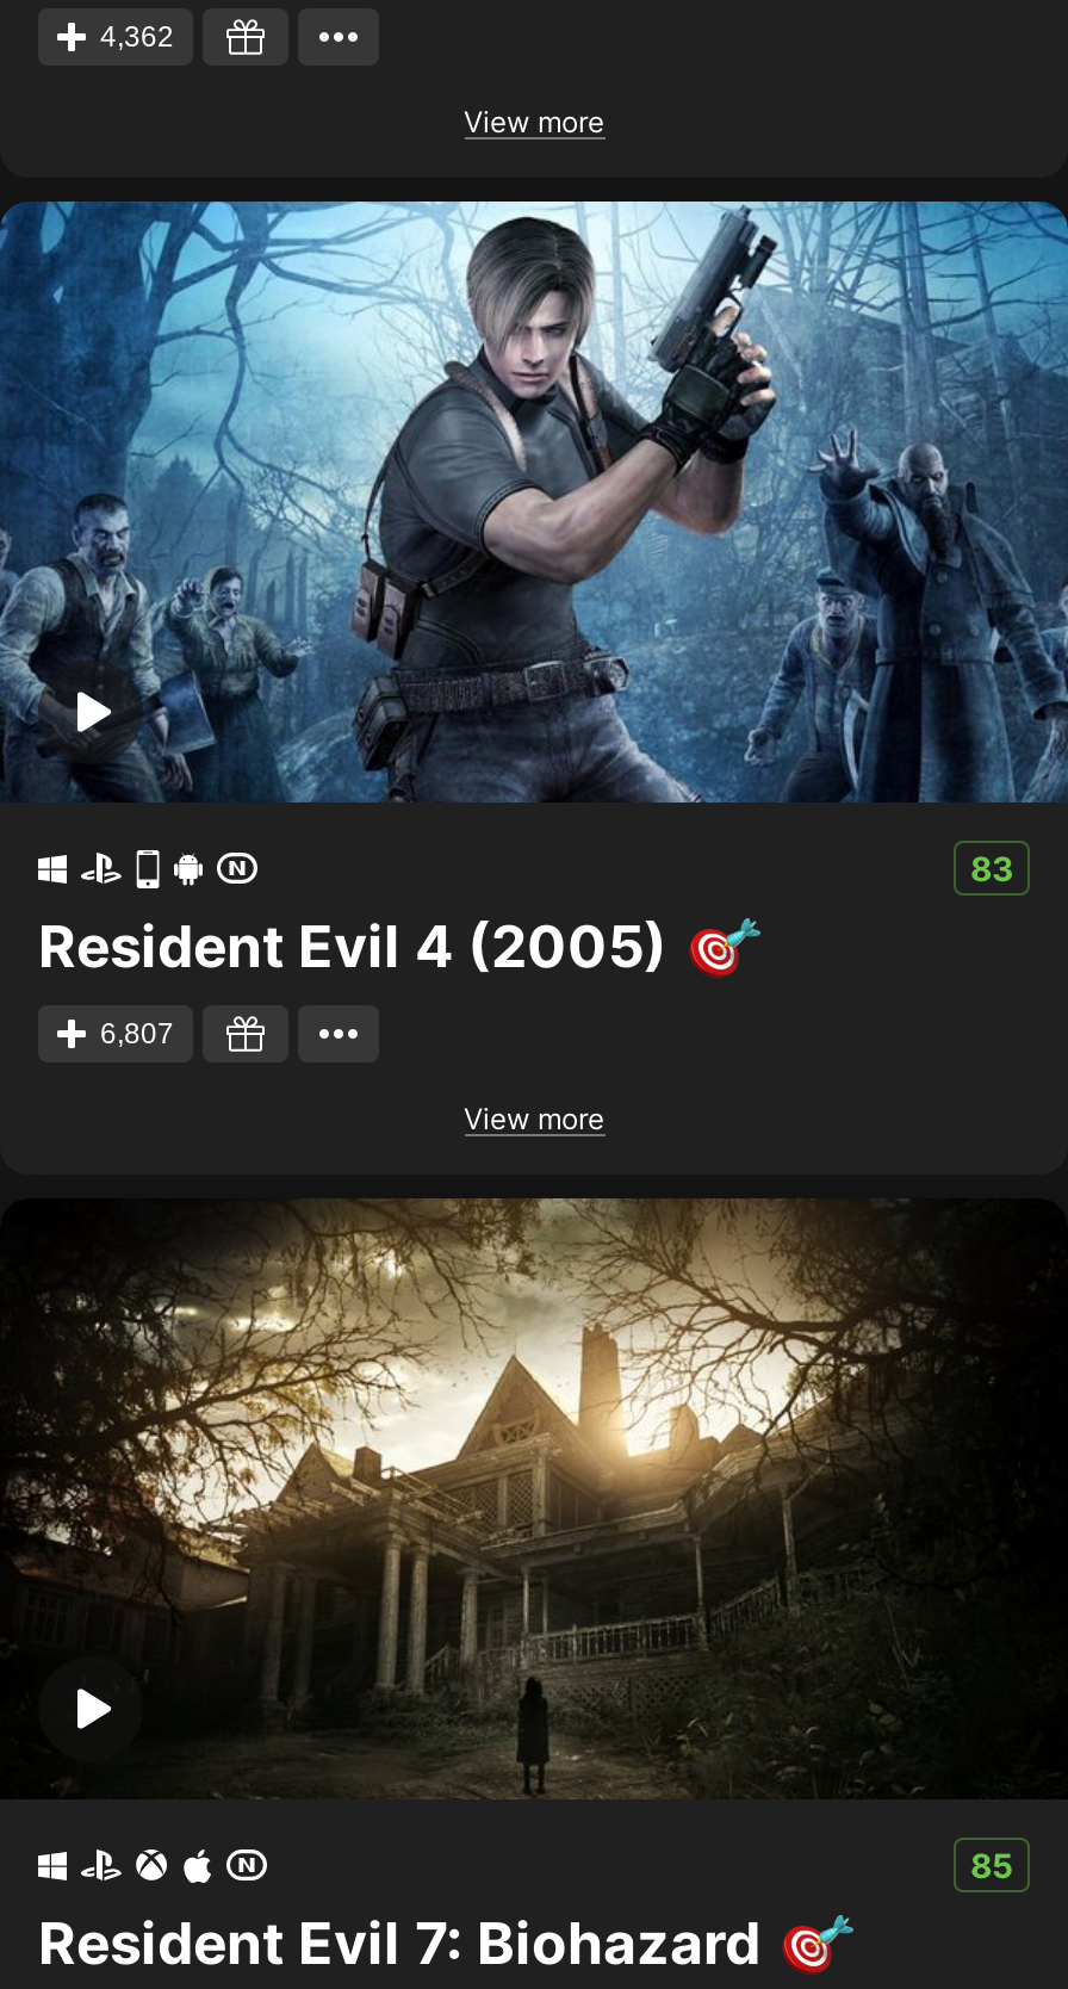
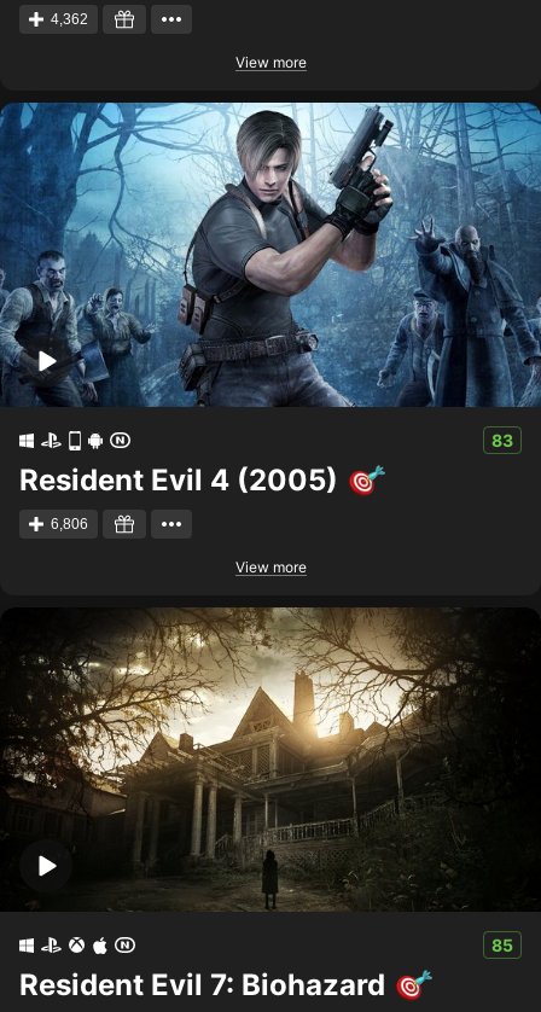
[100,1017,174,1051] 6,807 -> [51,516,88,533] 6,806

